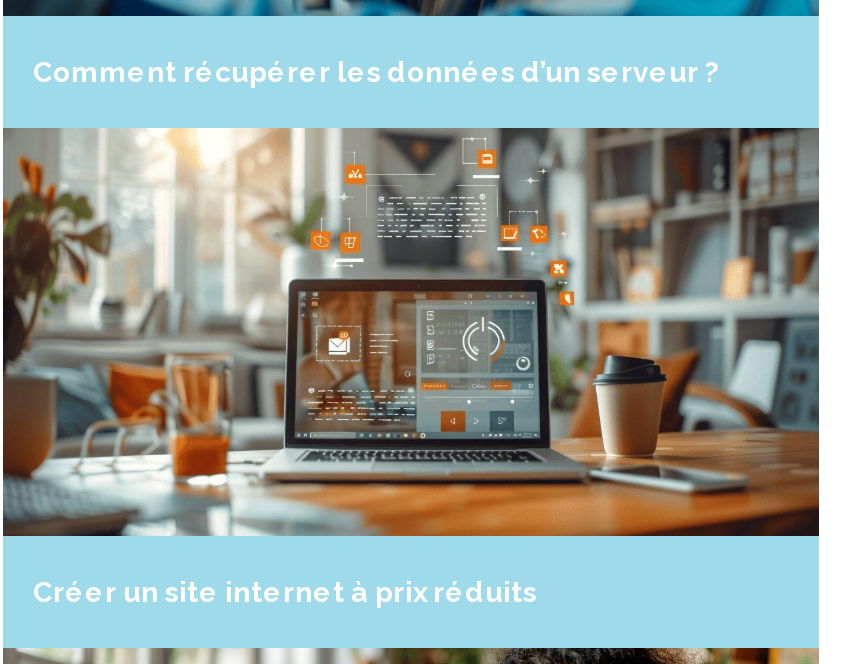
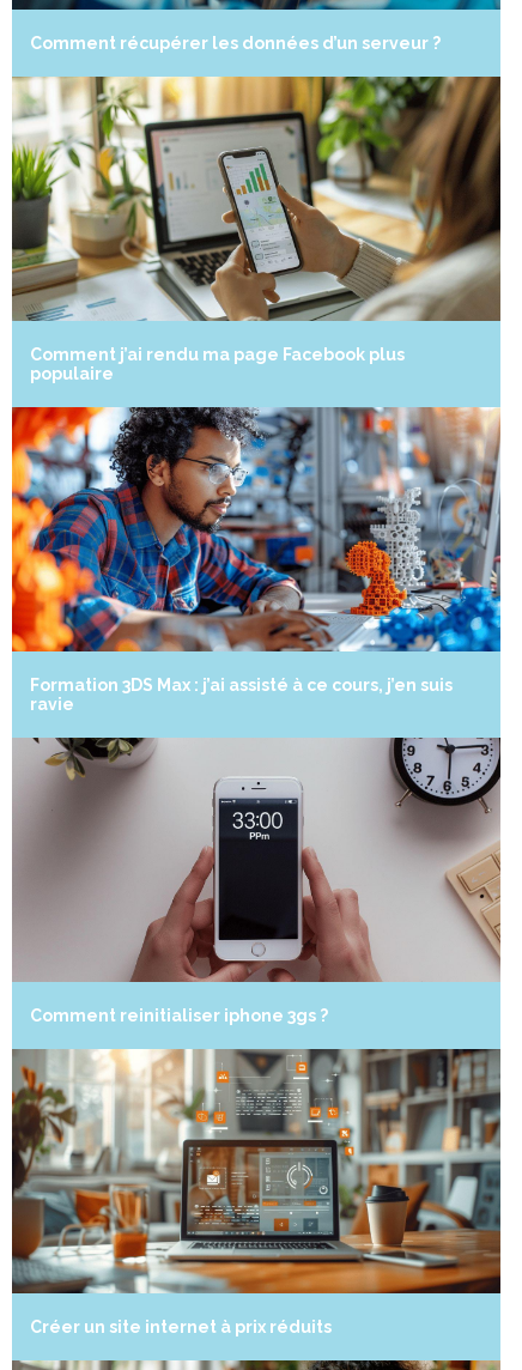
none -> [11,75,502,383] [image] | Comment j’ai rendu ma page Facebook plus | populaire
none -> [11,388,500,983] [image] | Formation 3DS Max : j’ai assisté à ce cours, j’en suis | ravie
none -> [30,1006,328,1025] Comment reinitialiser iphone 3gs ?

